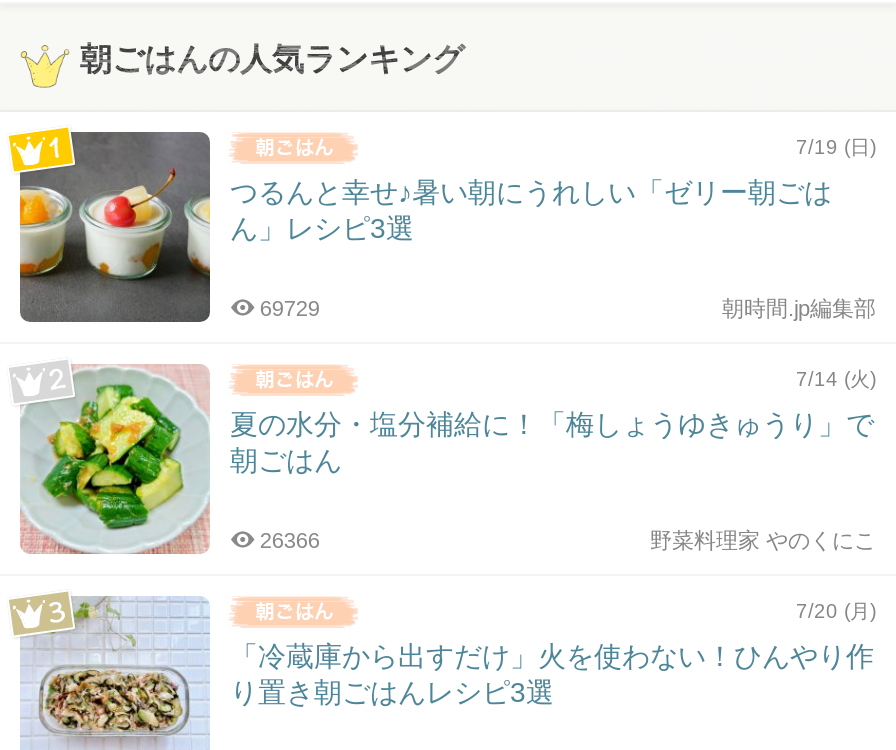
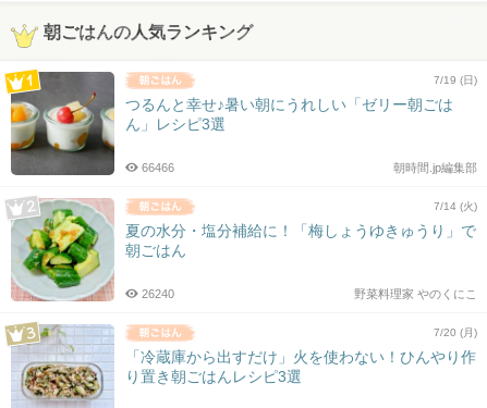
[260,296,320,320] 69729 -> [142,161,174,174] 66466
[260,528,320,552] 26366 -> [142,287,174,300] 26240

